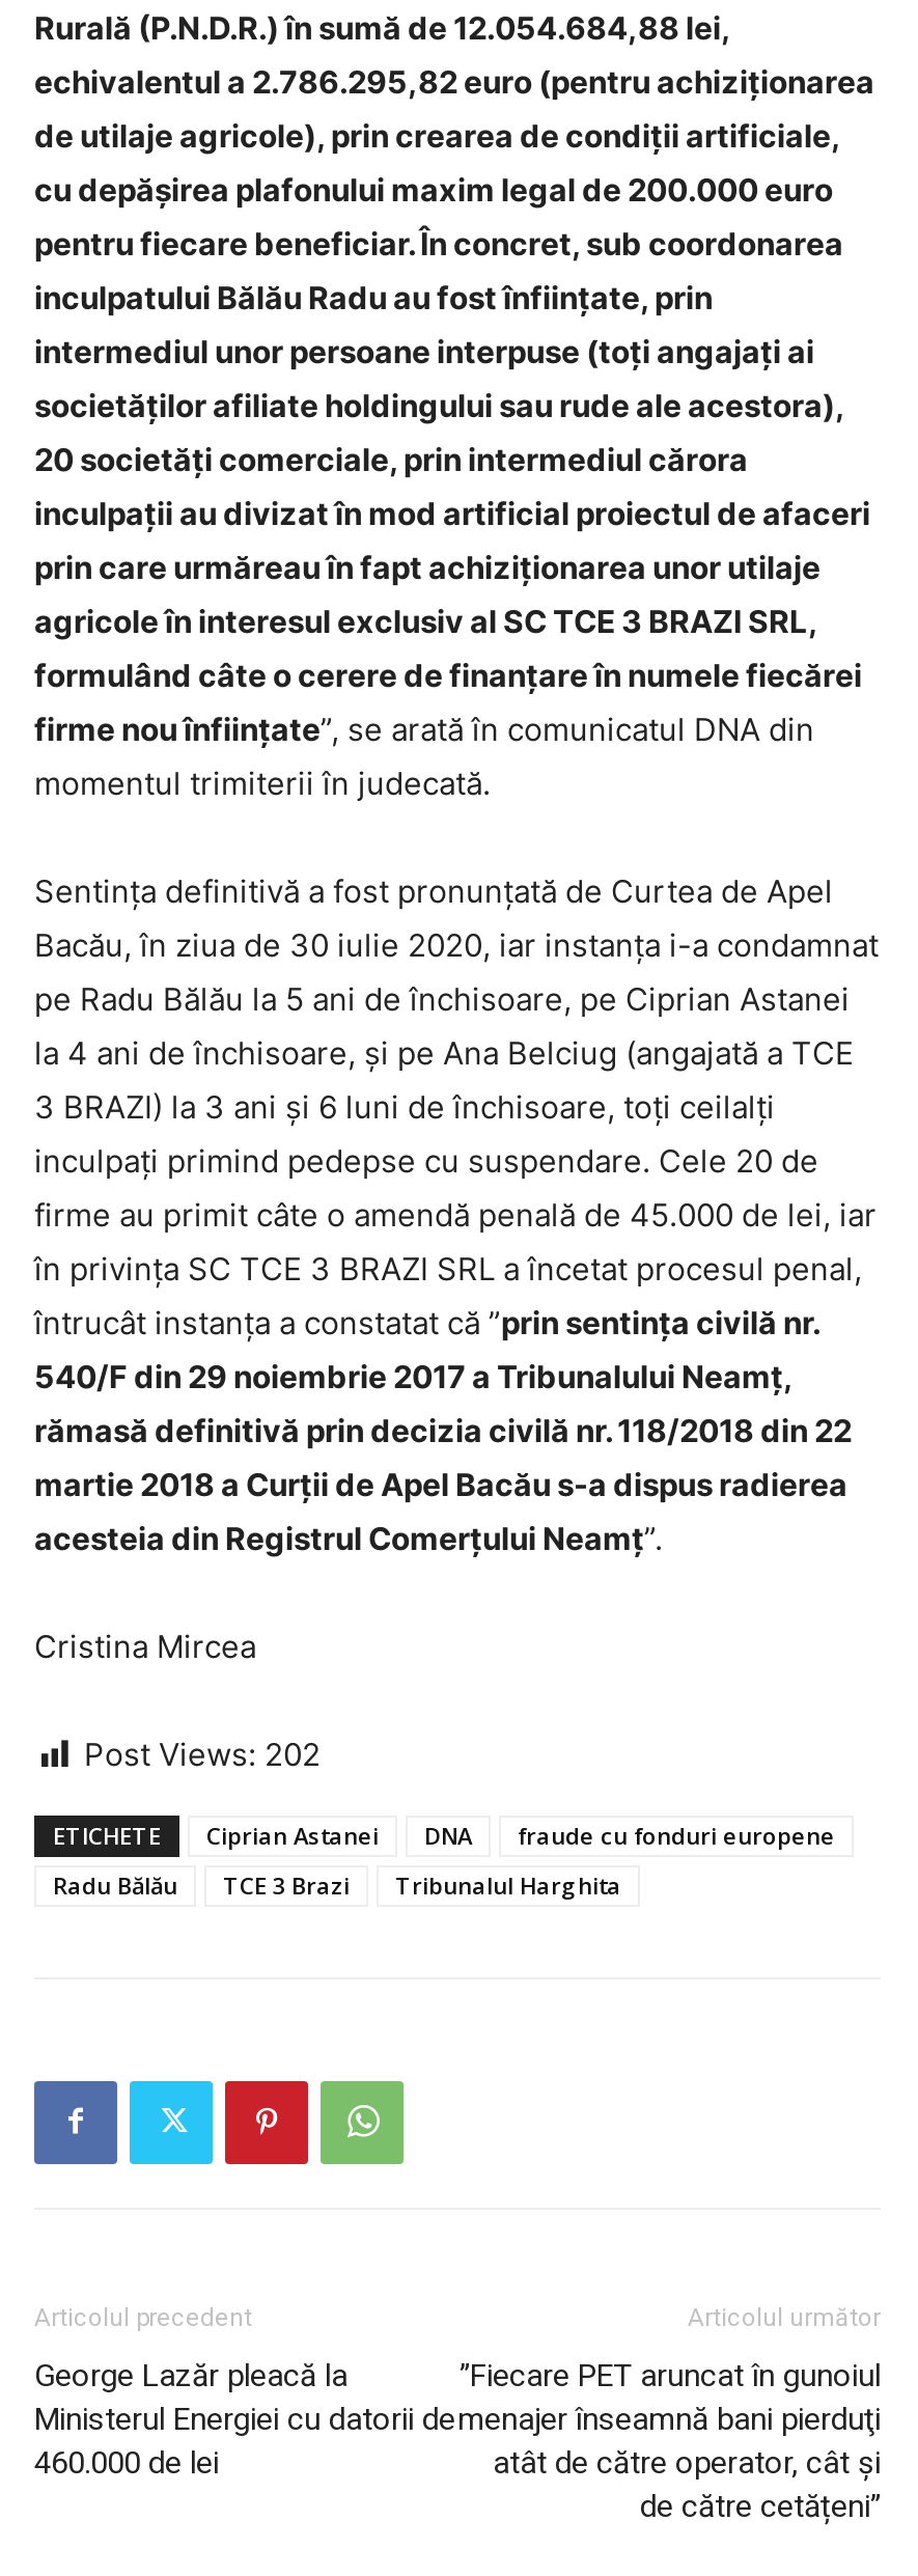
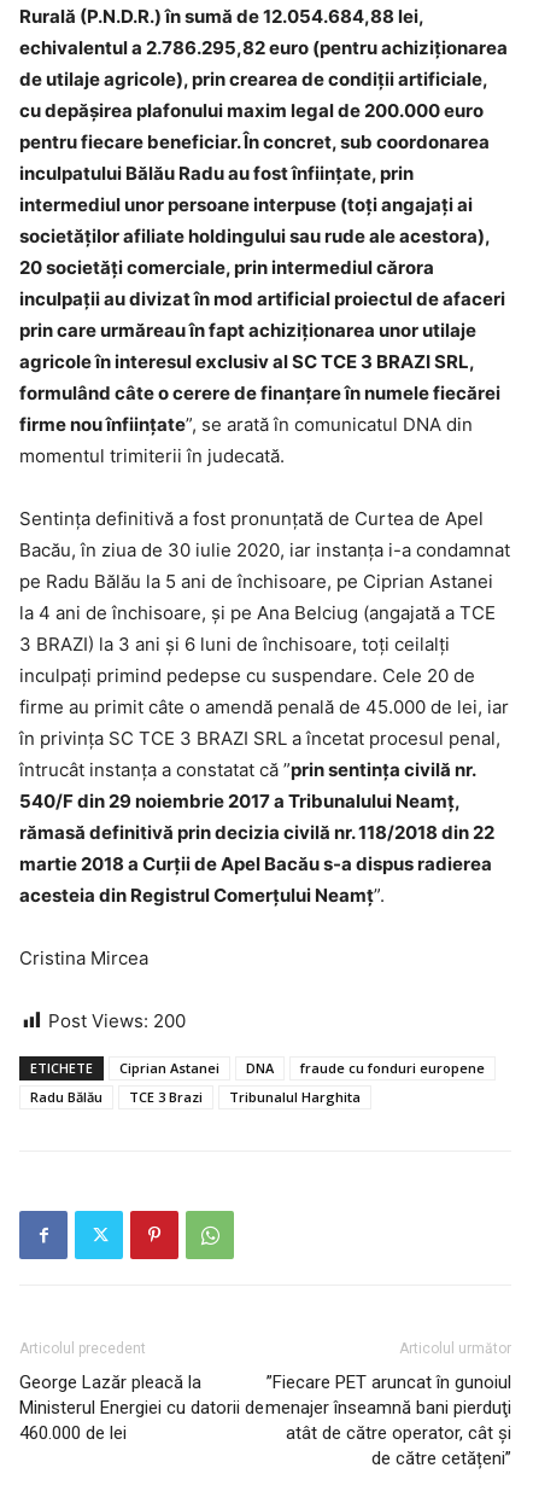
[84,1735,321,1774] Post Views: 202 -> [48,1009,186,1032] Post Views: 200

